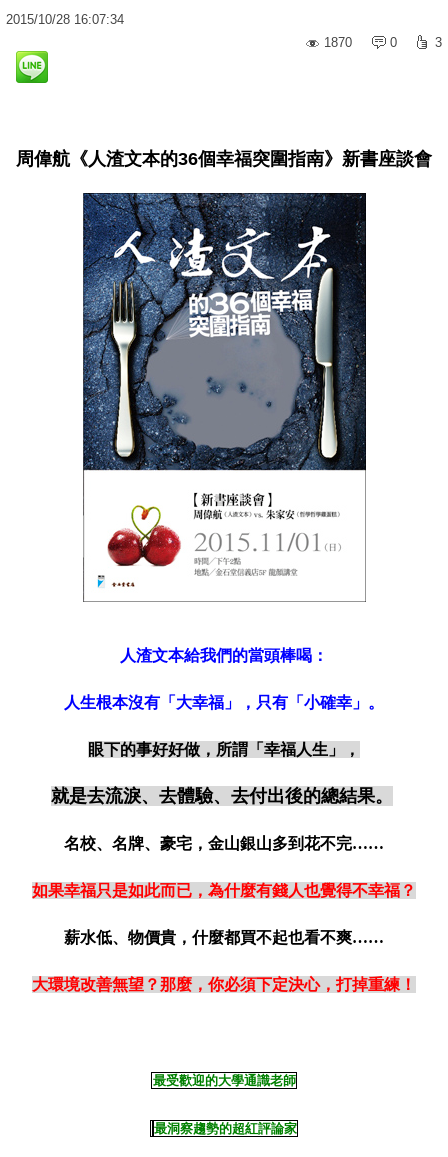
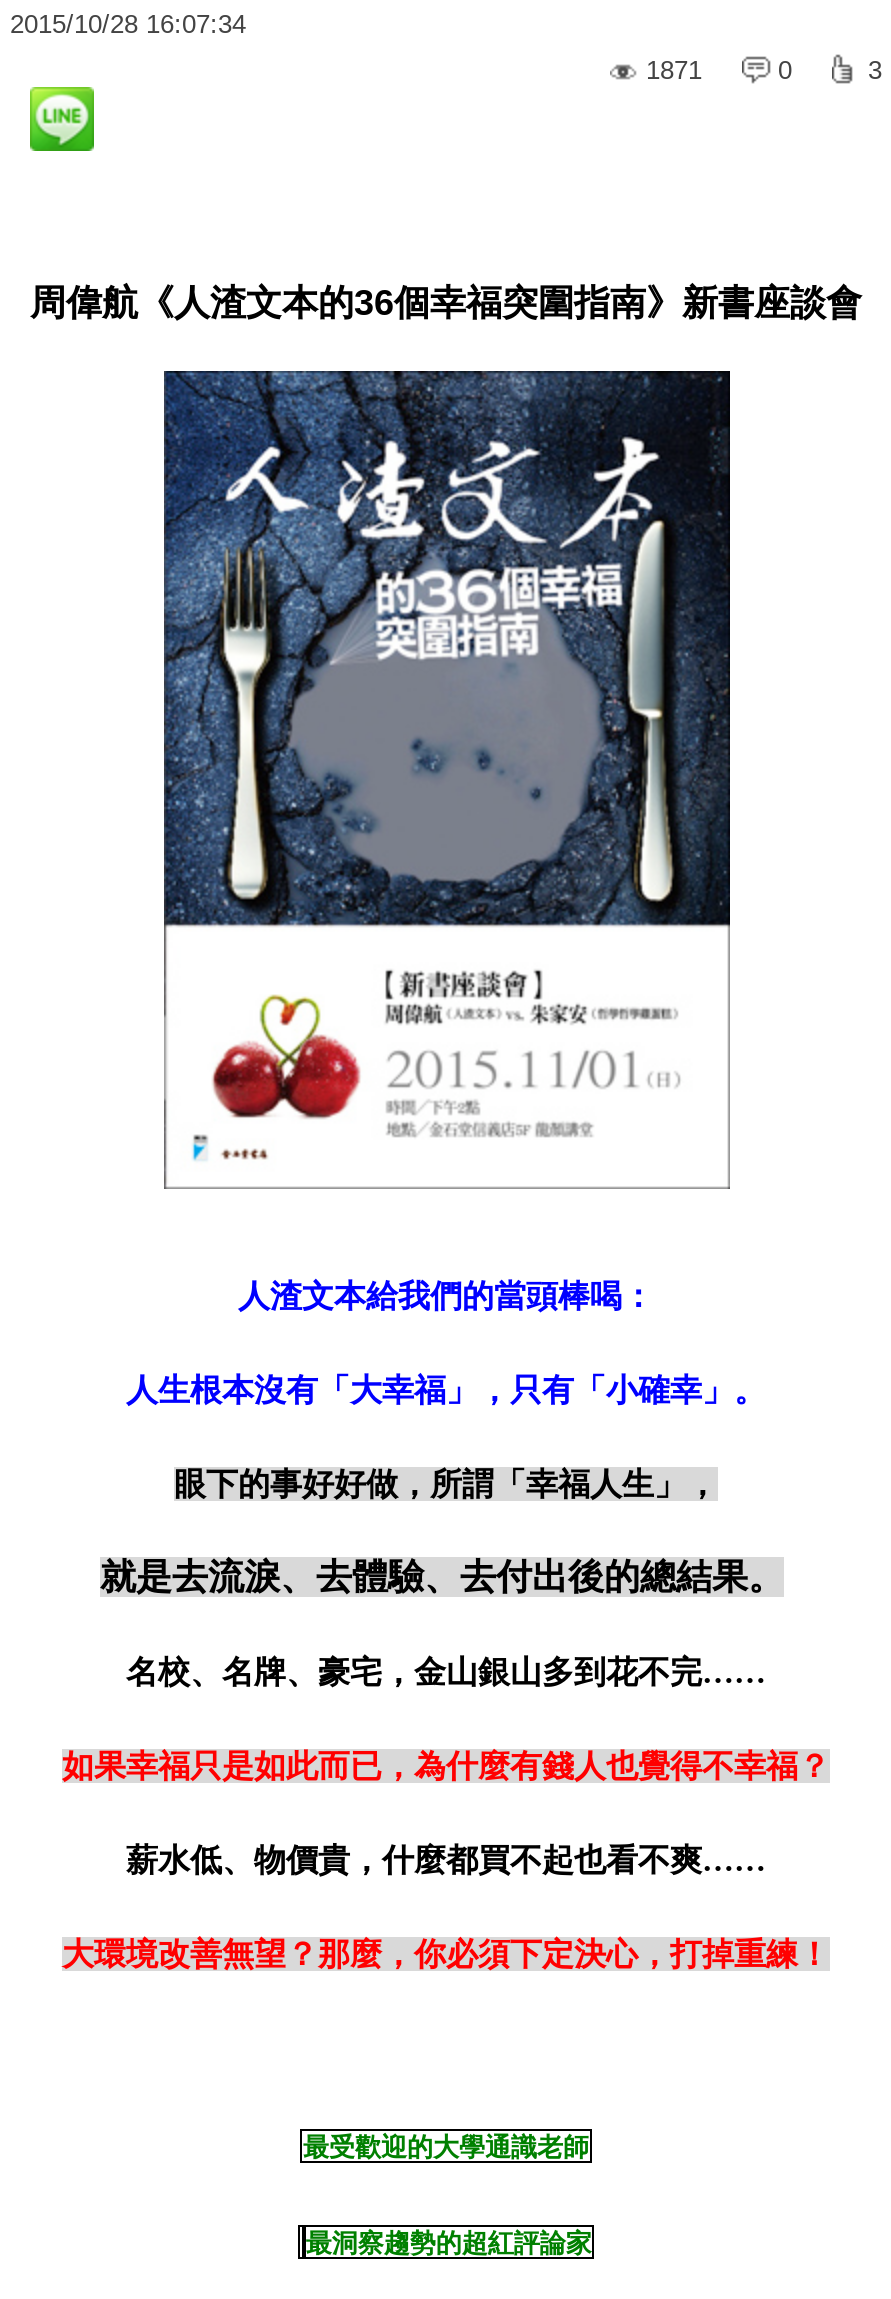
[324,35,352,50] 1870 -> [646,55,702,85] 1871

